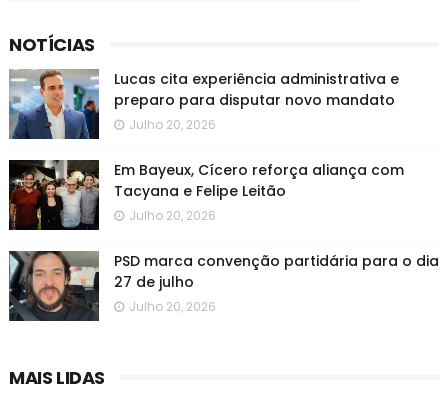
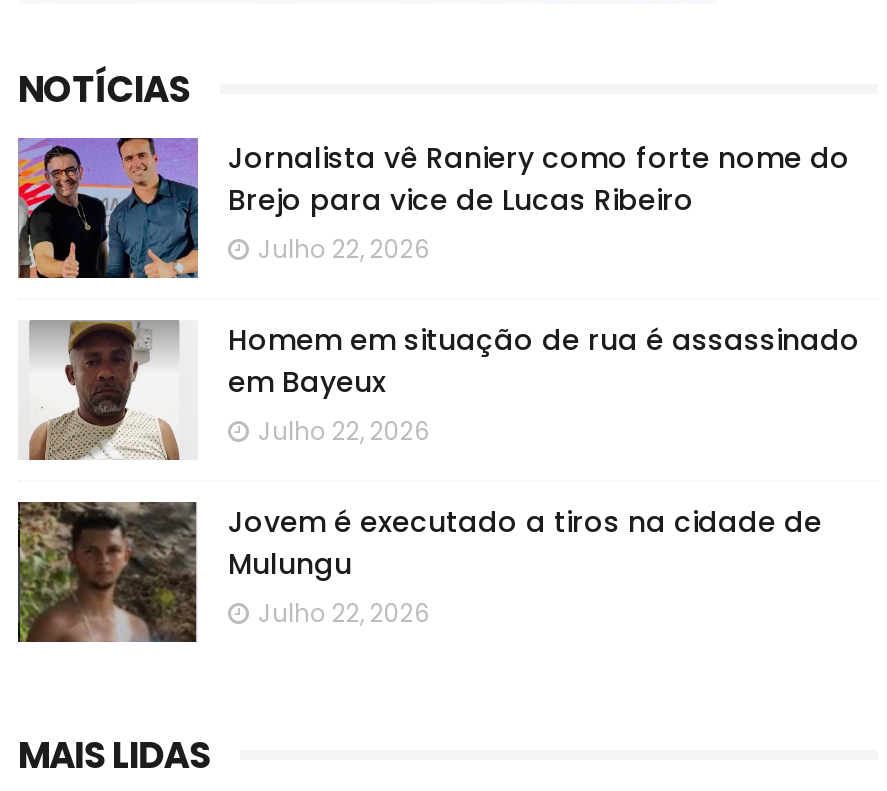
[9,69,399,140] [image] | Lucas cita experiência administrativa e | preparo para disputar novo mandato | Julho 20, 2026 -> [16,138,850,280] [image] | Jornalista vê Raniery como forte nome do | Brejo para vice de Lucas Ribeiro | Julho 22, 2026
[8,159,404,231] [image] | Em Bayeux, Cícero reforça aliança com | Tacyana e Felipe Leitão | Julho 20, 2026 -> [18,320,860,462] [image] | Homem em situação de rua é assassinado | em Bayeux | Julho 22, 2026
[9,251,439,322] [image] | PSD marca convenção partidária para o dia | 27 de julho | Julho 20, 2026 -> [18,502,822,644] [image] | Jovem é executado a tiros na cidade de | Mulungu | Julho 22, 2026

